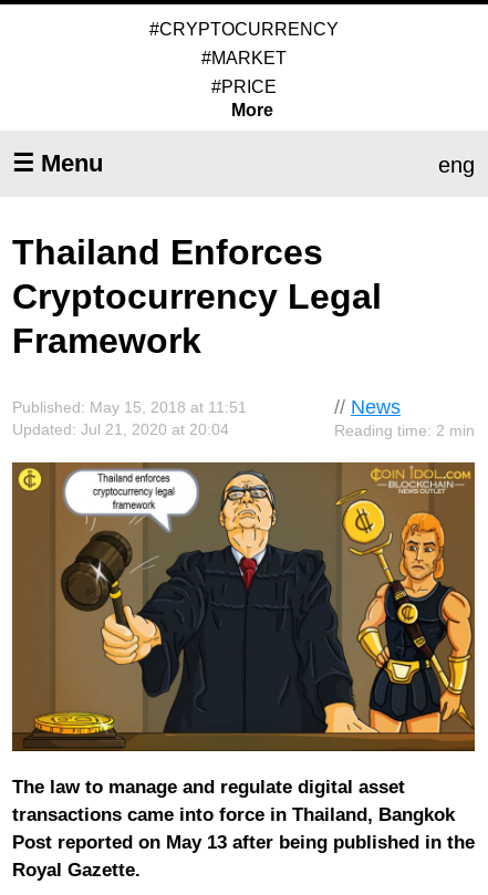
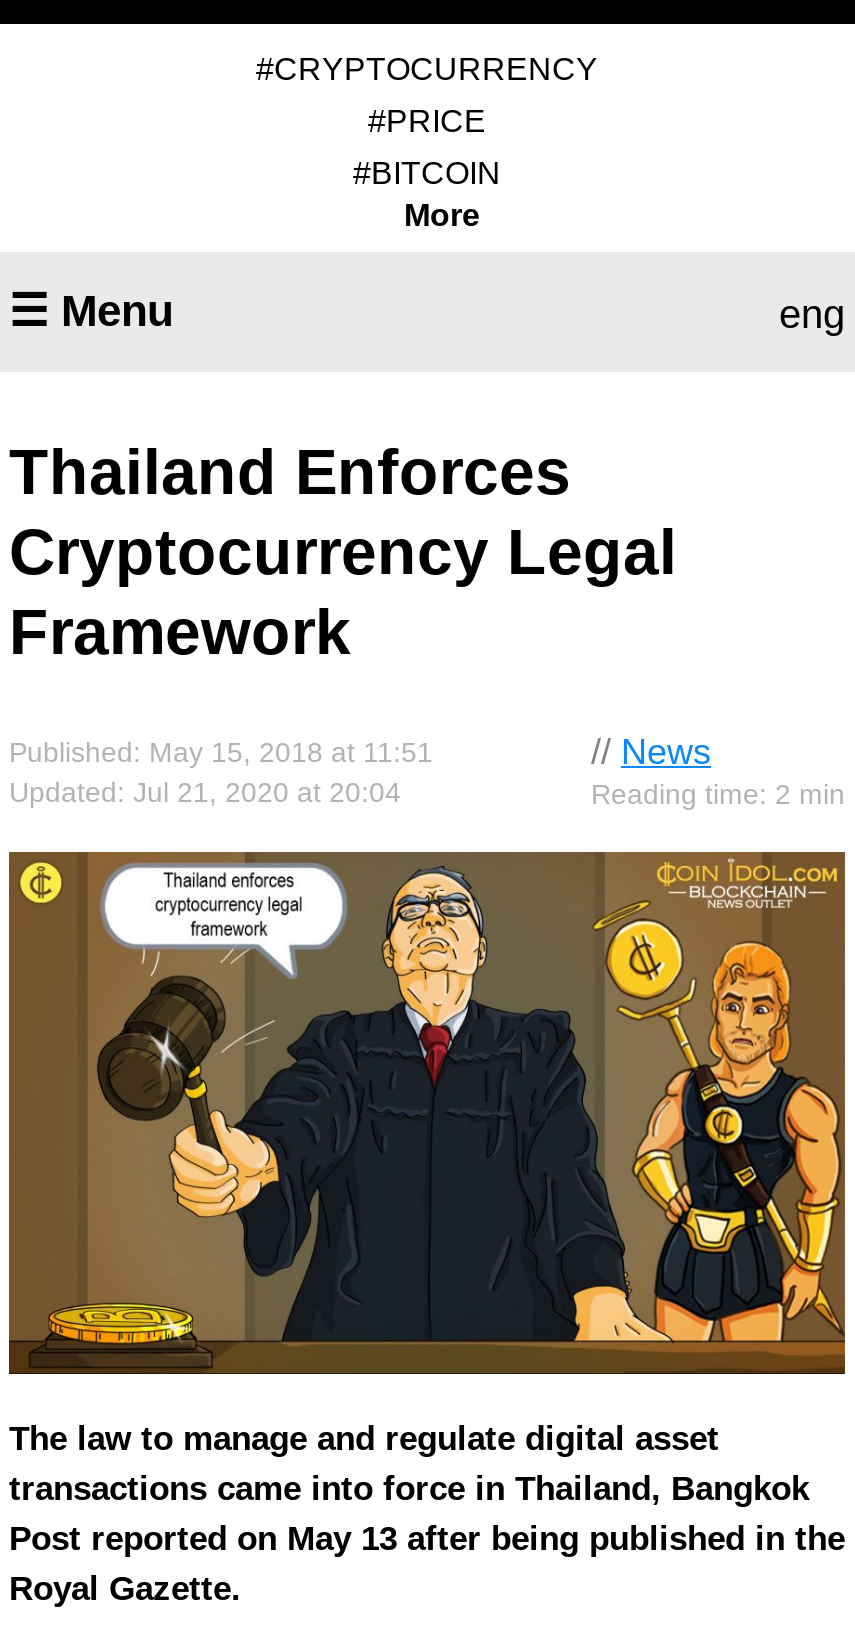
[201,48,286,67] #MARKET -> none
moved [211,77,276,96] -> [368,103,486,137]: #PRICE
none -> [353,155,501,189] #BITCOIN

